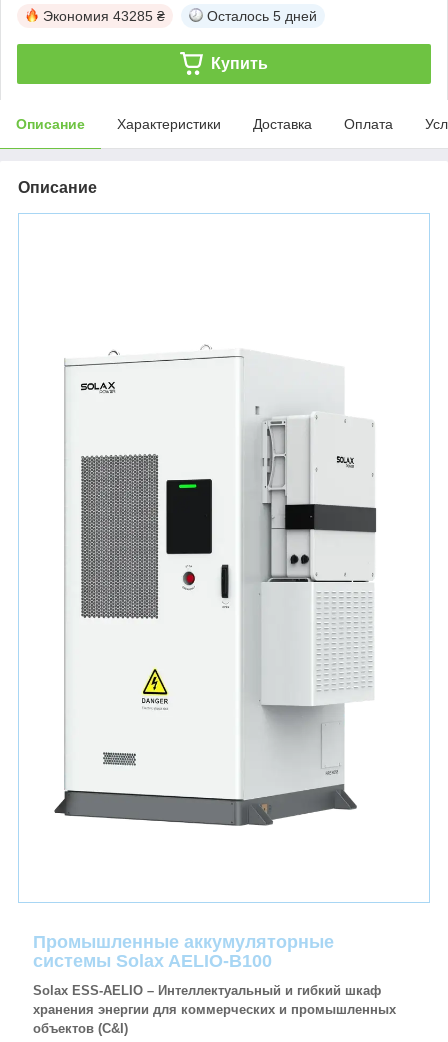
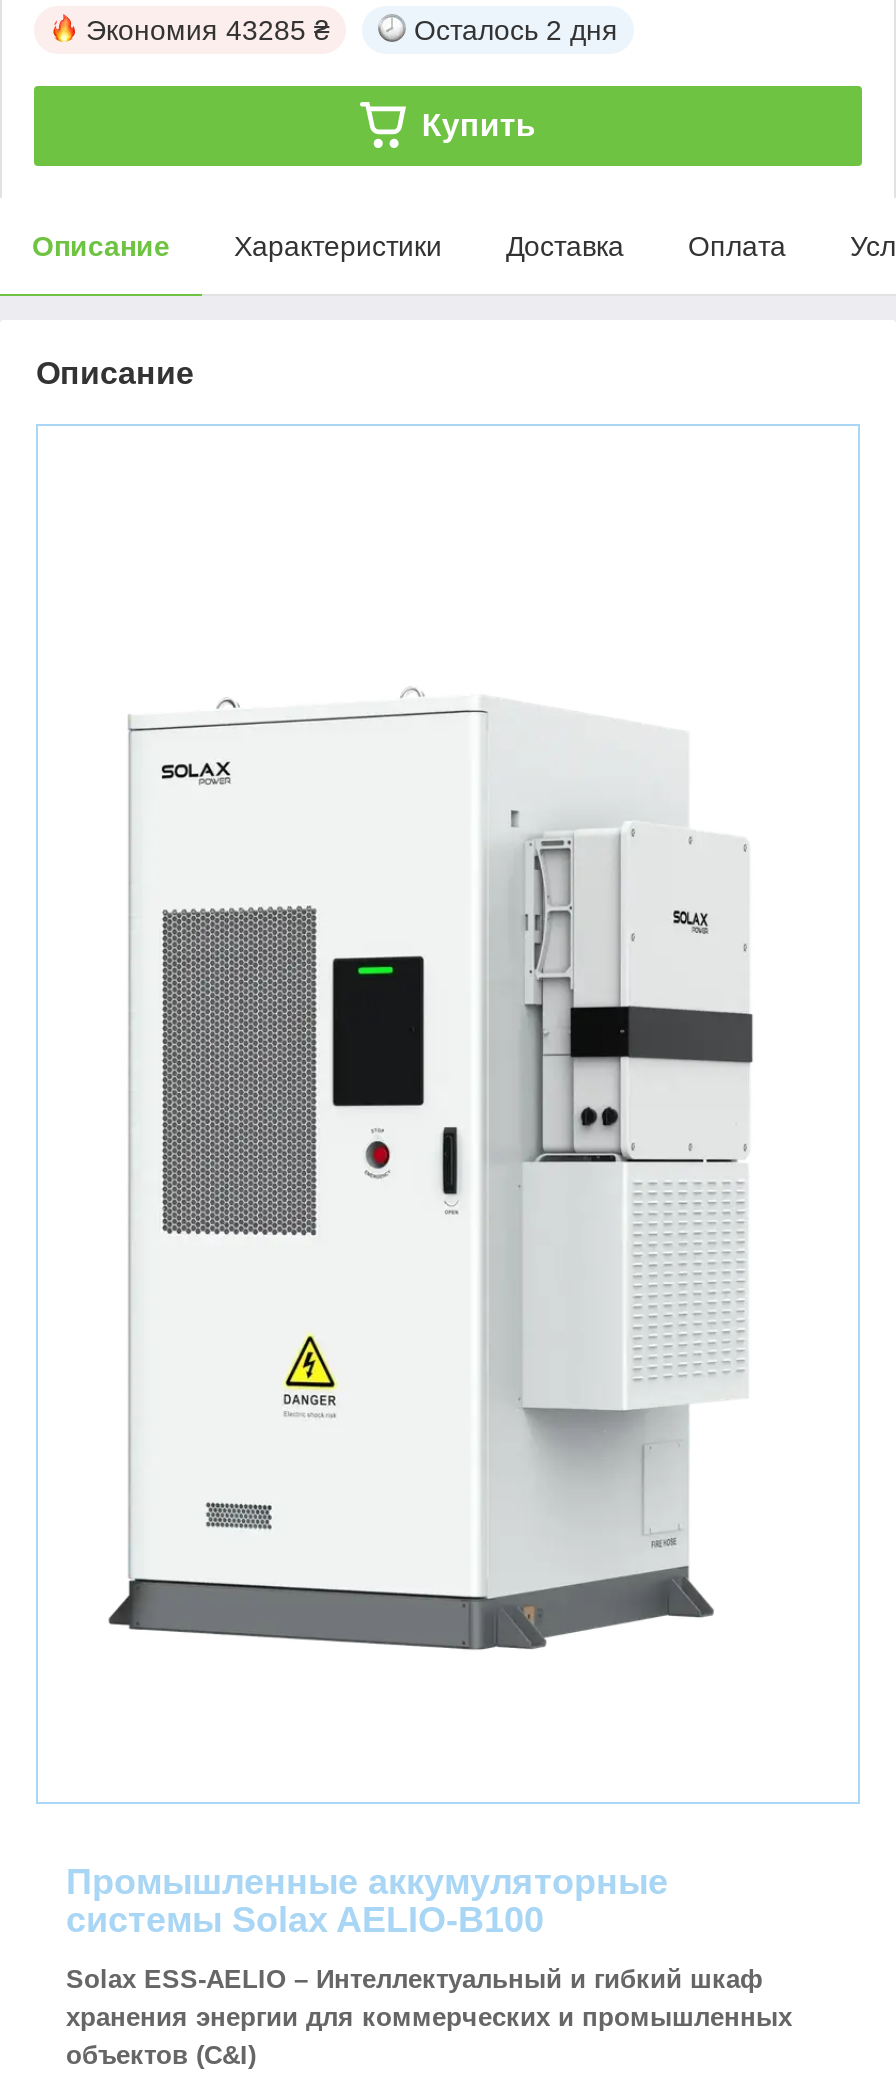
[207,8,317,24] Осталось 5 дней -> [414,14,618,46] Осталось 2 дня

